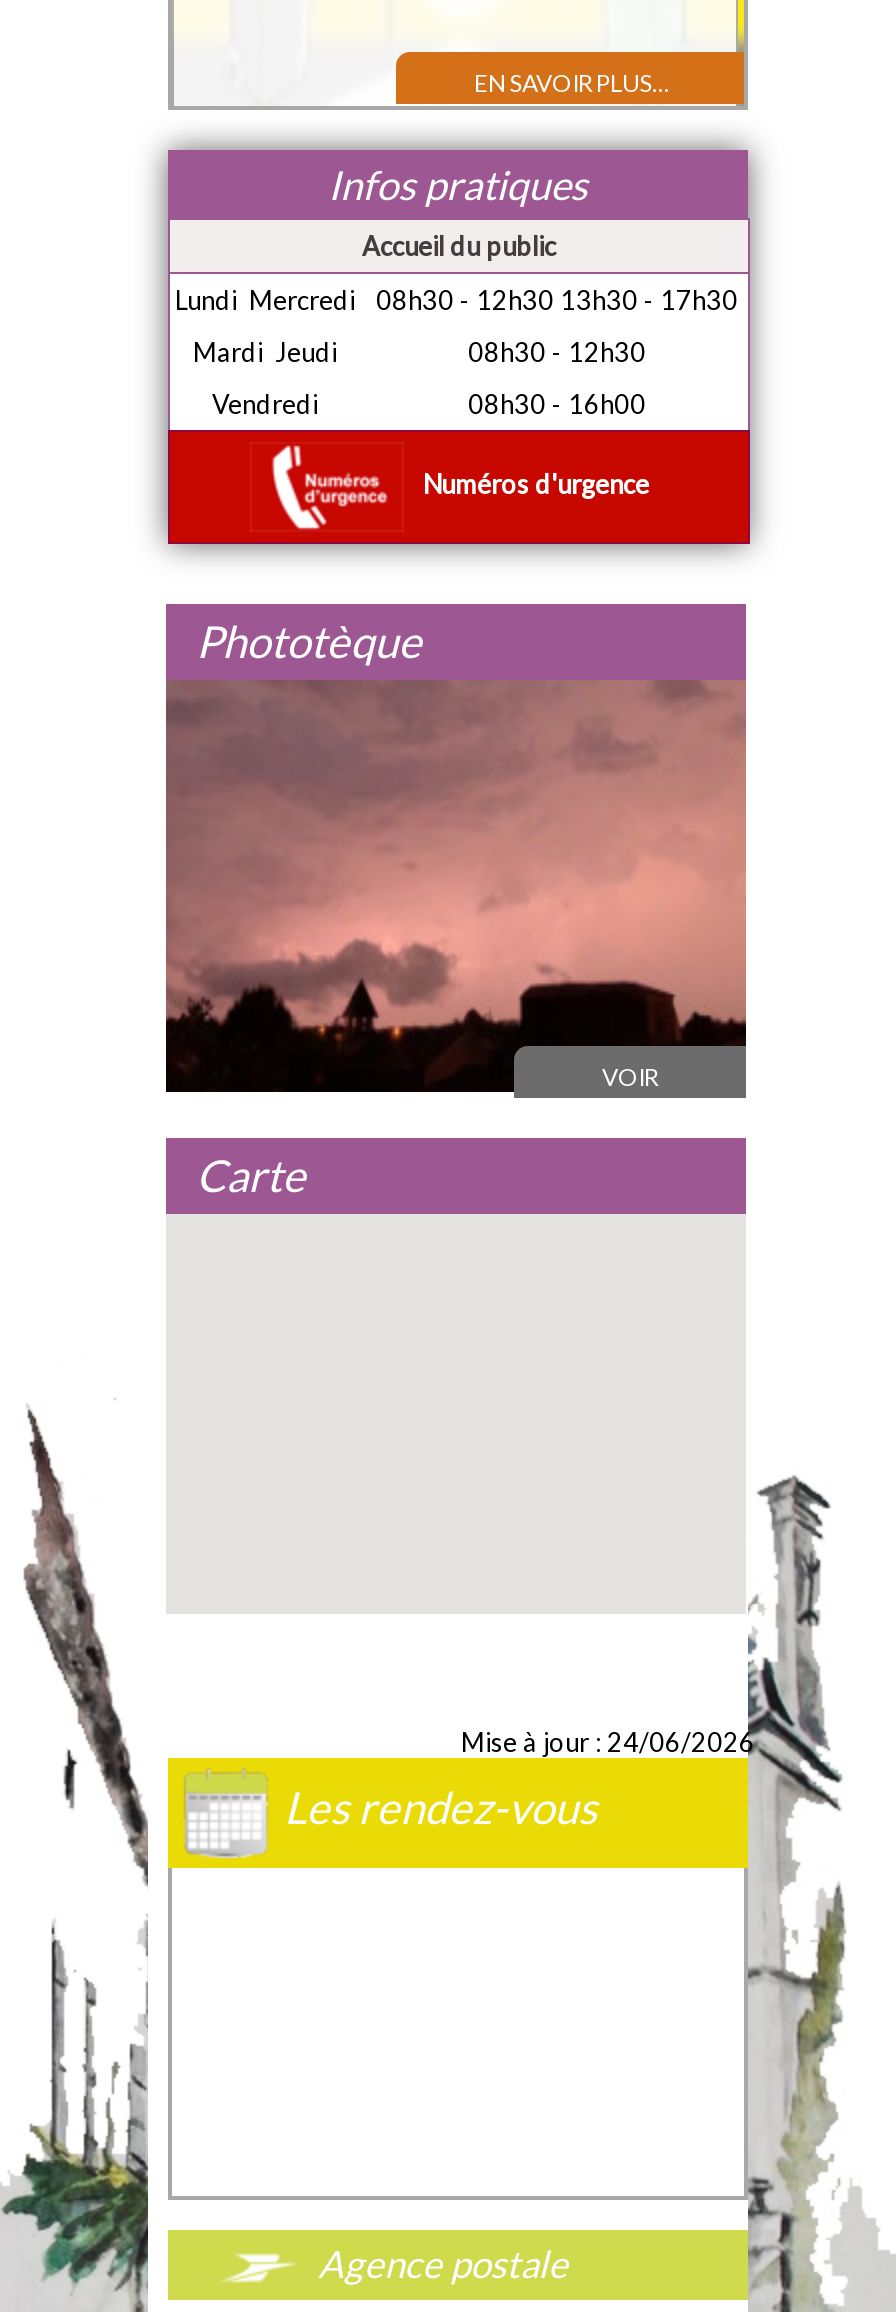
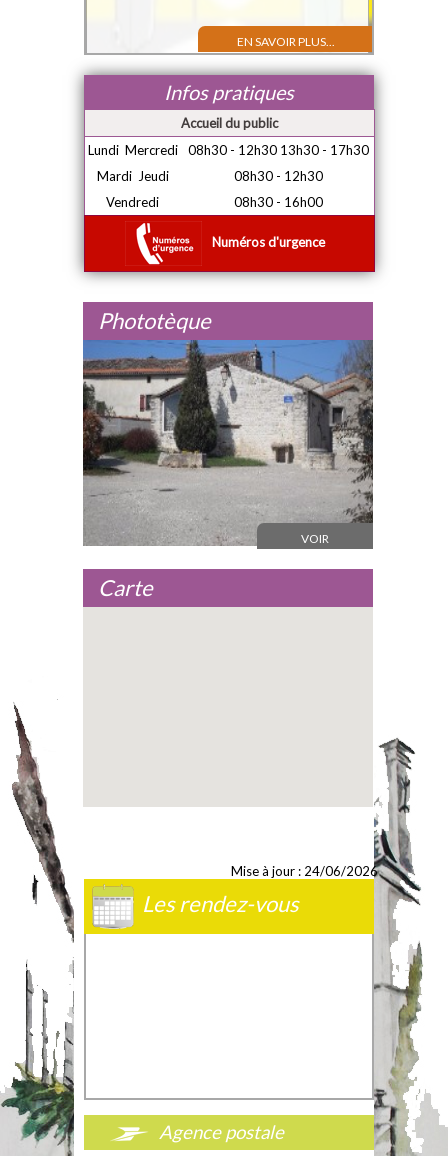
[164,680,748,1092] [image] -> [82,340,374,545] [image]

